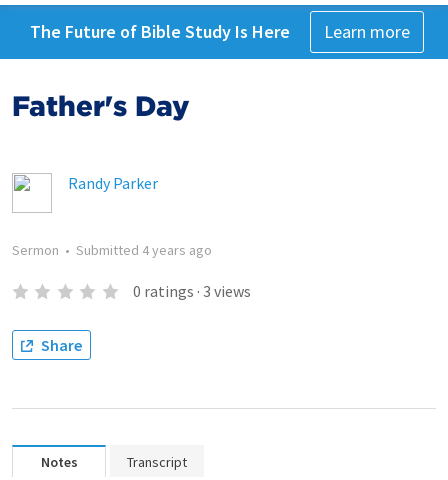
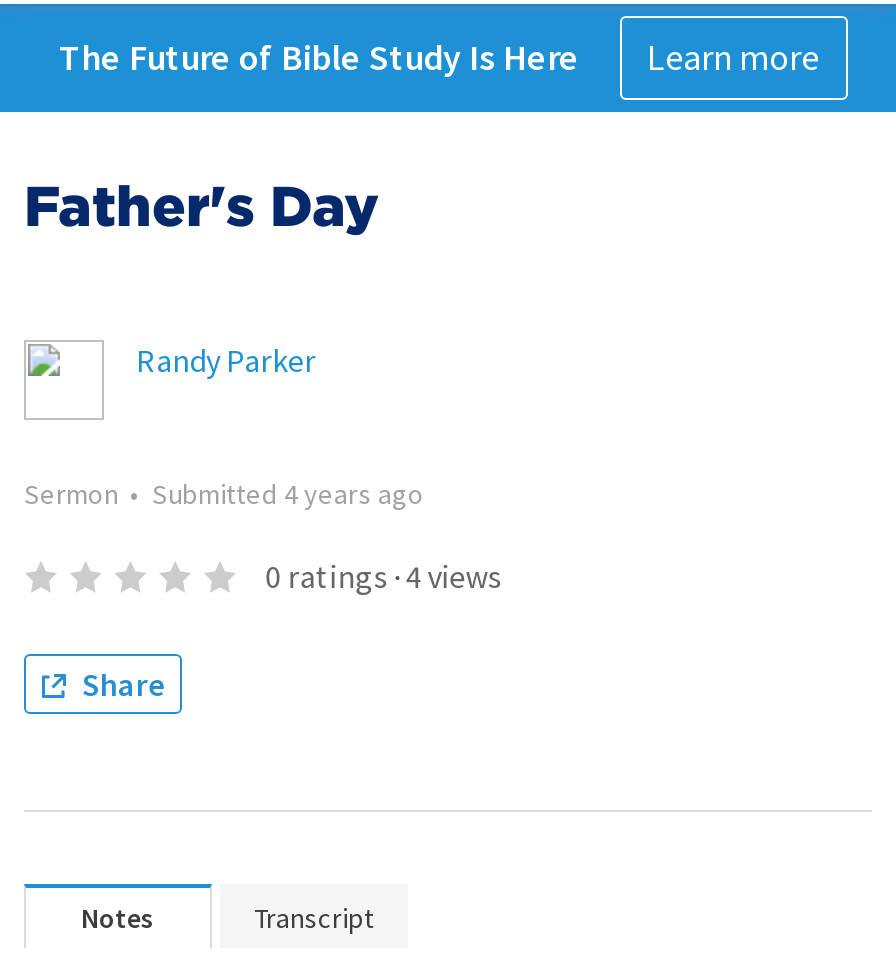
[133,281,251,301] 0 ratings · 3 views -> [265,556,501,596] 0 ratings · 4 views

